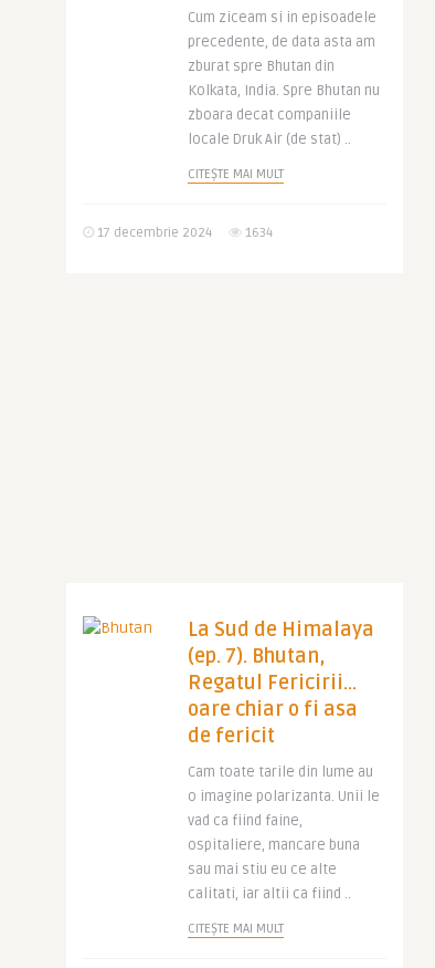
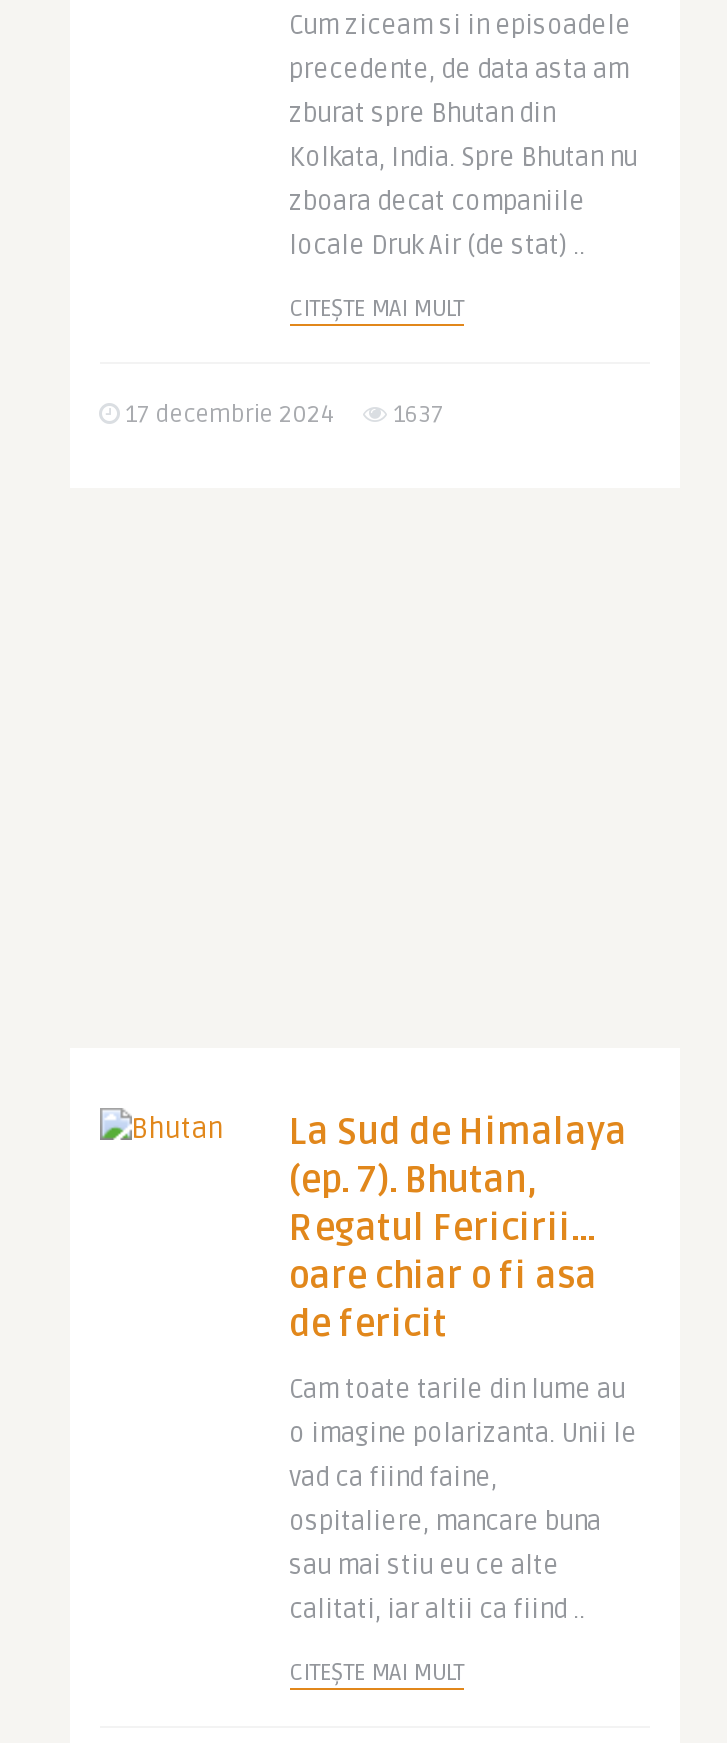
[93,225,272,241] 17 decembrie 2024 1634 -> [119,400,443,430] 17 decembrie 2024 1637

